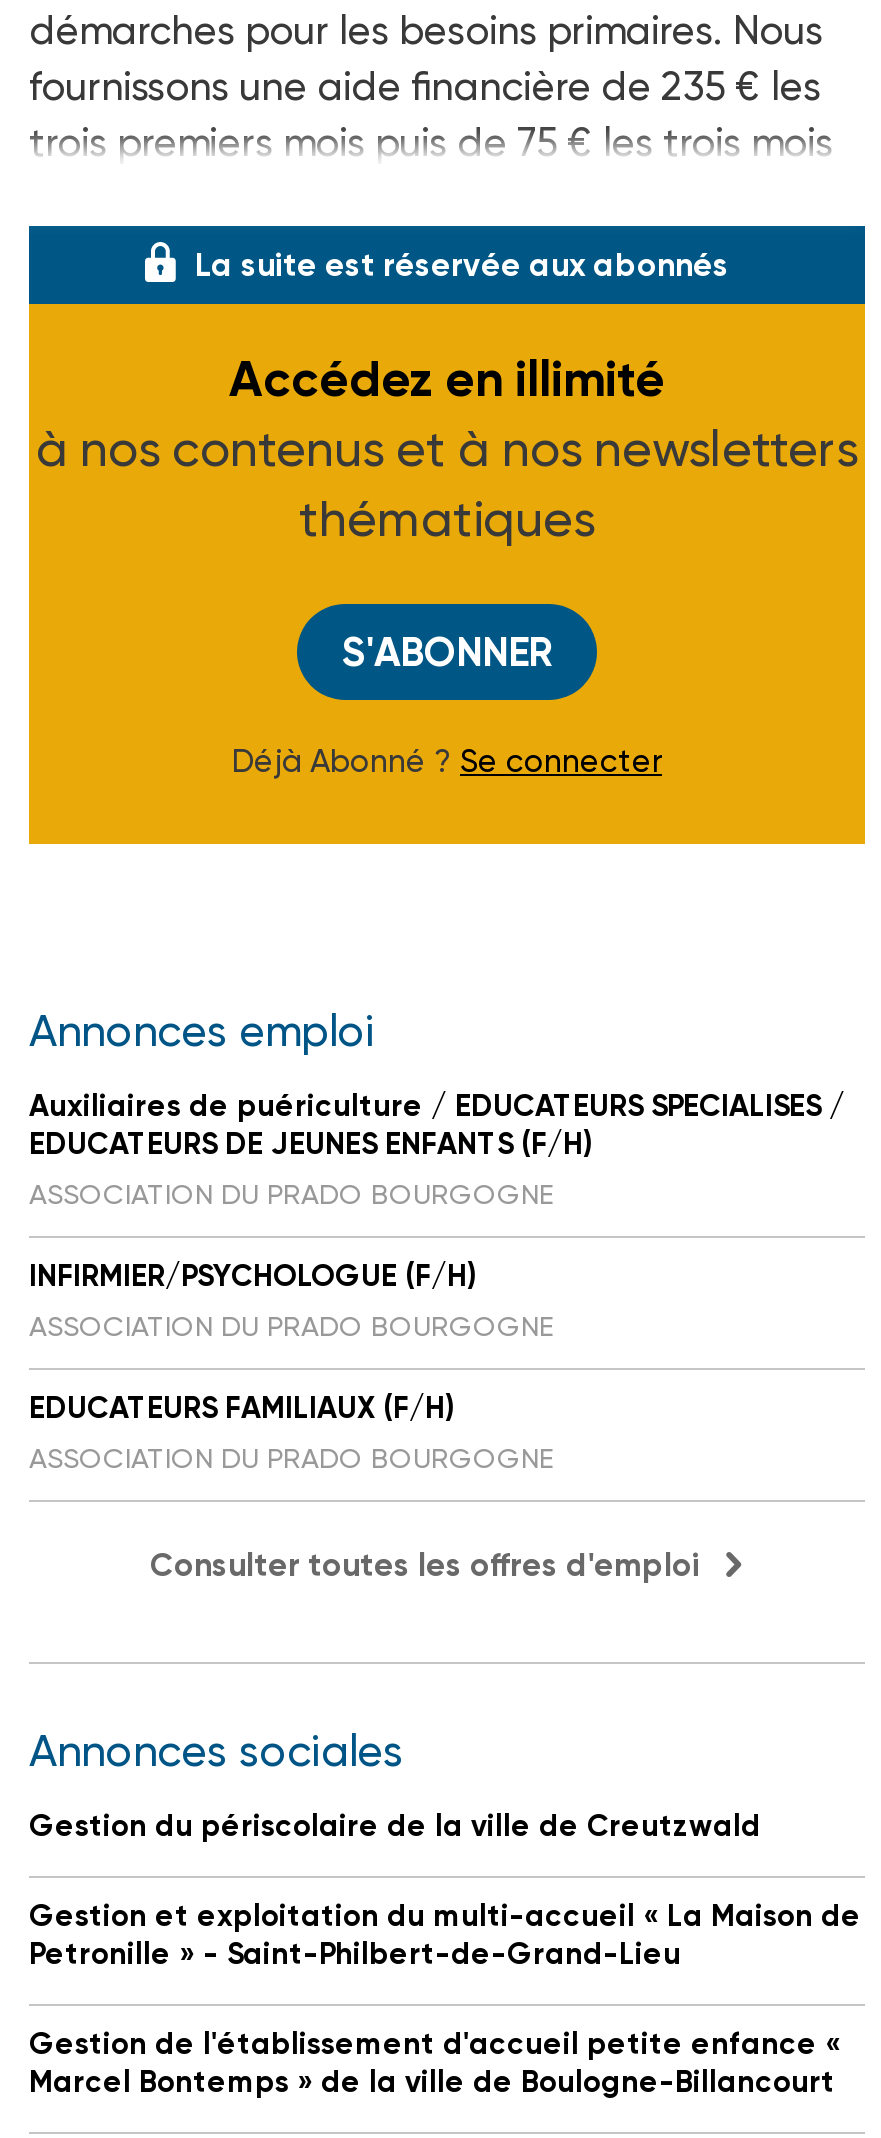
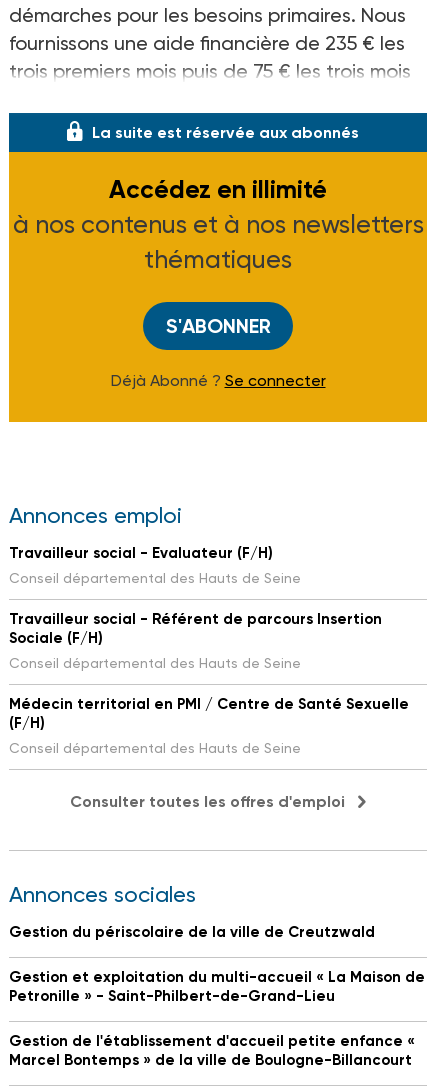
[29,1088,845,1210] Auxiliaires de puériculture / EDUCATEURS SPECIALISES / | EDUCATEURS DE JEUNES ENFANTS (F/H) | ASSOCIATION DU PRADO BOURGOGNE -> [9,544,301,586] Travailleur social - Evaluateur (F/H) | Conseil départemental des Hauts de Seine
[29,1258,553,1342] INFIRMIER/PSYCHOLOGUE (F/H) | ASSOCIATION DU PRADO BOURGOGNE -> [9,610,382,671] Travailleur social - Référent de parcours Insertion | Sociale (F/H) | Conseil départemental des Hauts de Seine
[29,1390,553,1474] EDUCATEURS FAMILIAUX (F/H) | ASSOCIATION DU PRADO BOURGOGNE -> [9,695,409,756] Médecin territorial en PMI / Centre de Santé Sexuelle | (F/H) | Conseil départemental des Hauts de Seine

